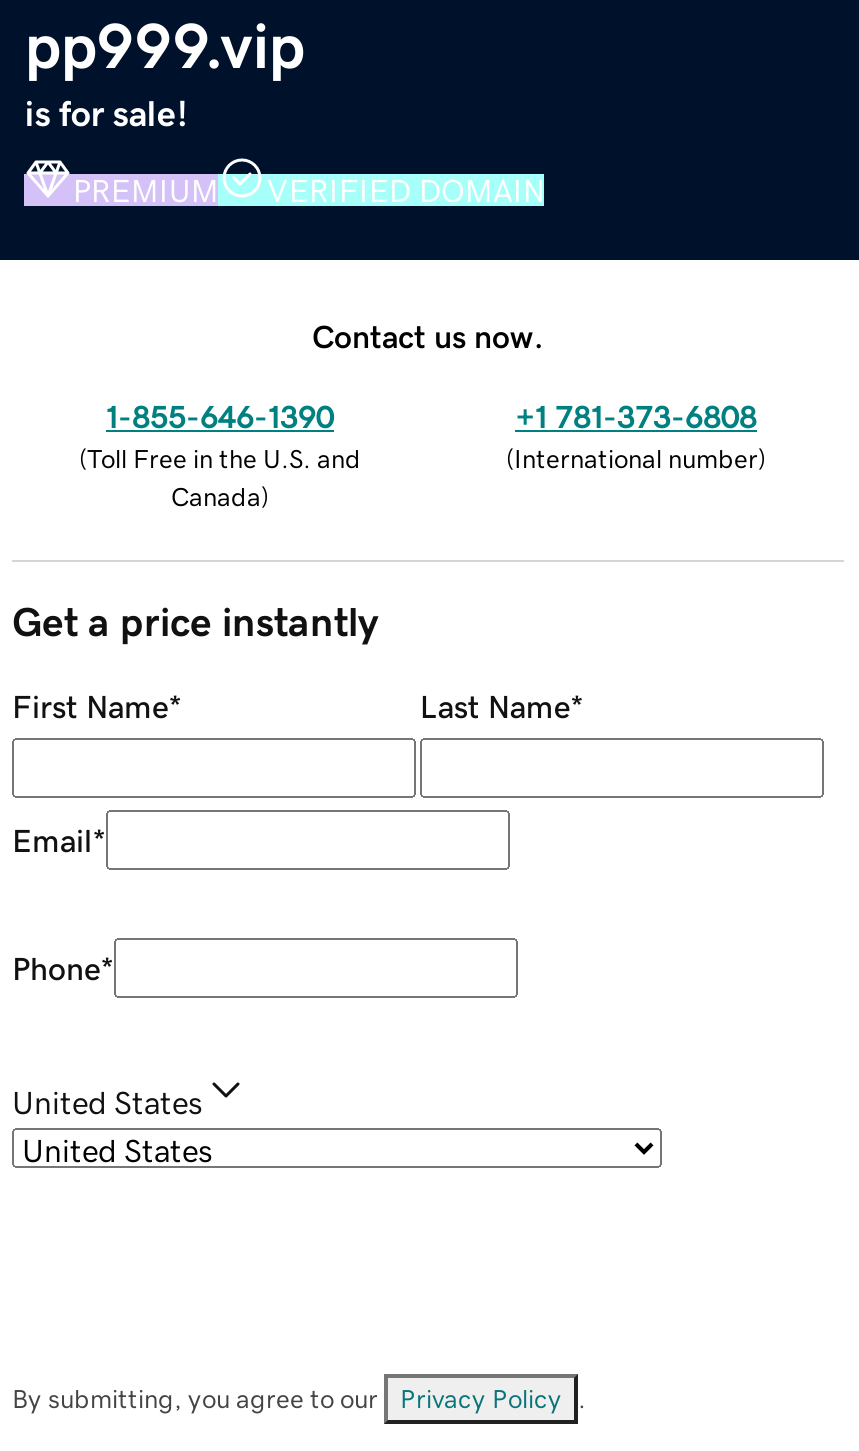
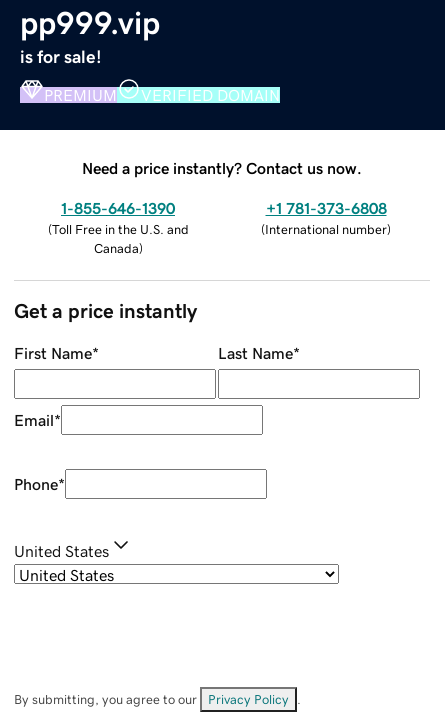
[312,319,544,351] Contact us now. -> [82,160,362,176] Need a price instantly? Contact us now.

